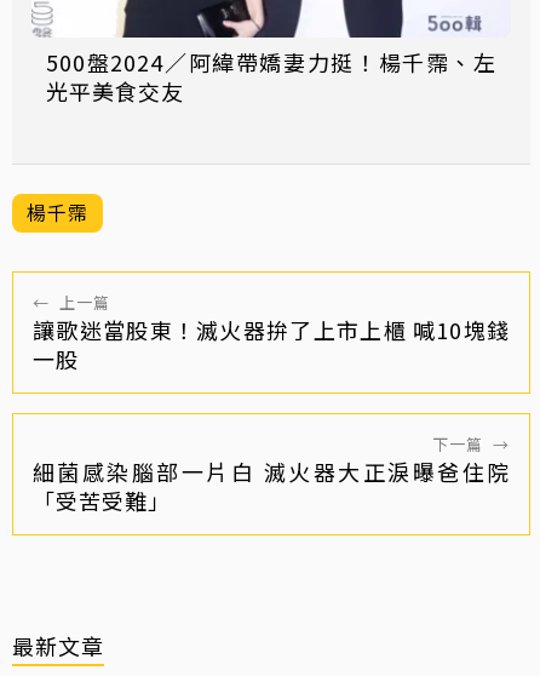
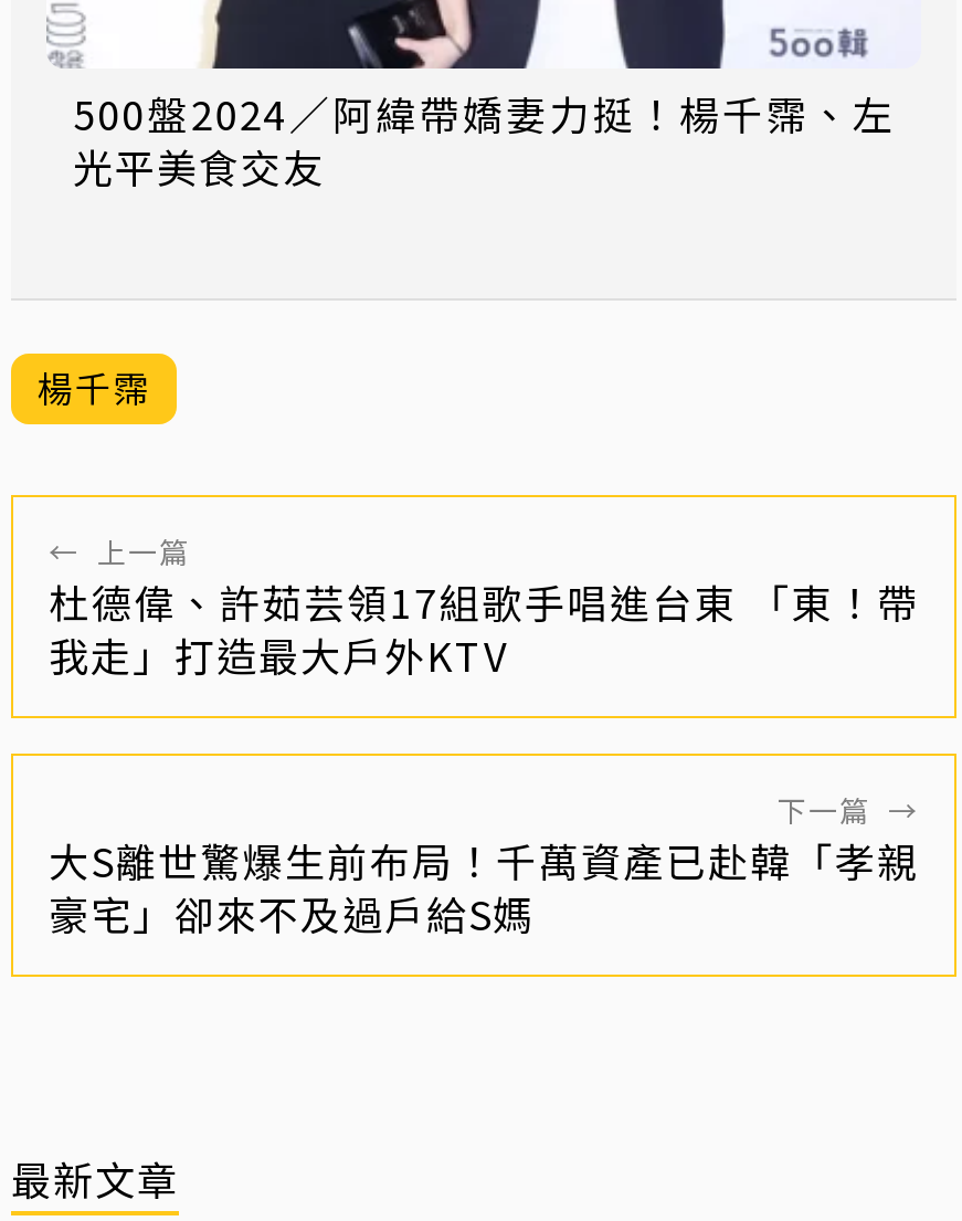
[33,314,510,374] 讓歌迷當股東！滅火器拚了上市上櫃 喊10塊錢 | 一股 -> [49,572,919,683] 杜德偉、許茹芸領17組歌手唱進台東 「東！帶 | 我走」打造最大戶外KTV
[33,456,510,516] 細菌感染腦部一片白 滅火器大正淚曝爸住院 | 「受苦受難」 -> [49,831,919,941] 大S離世驚爆生前布局！千萬資產已赴韓「孝親 | 豪宅」卻來不及過戶給S媽

